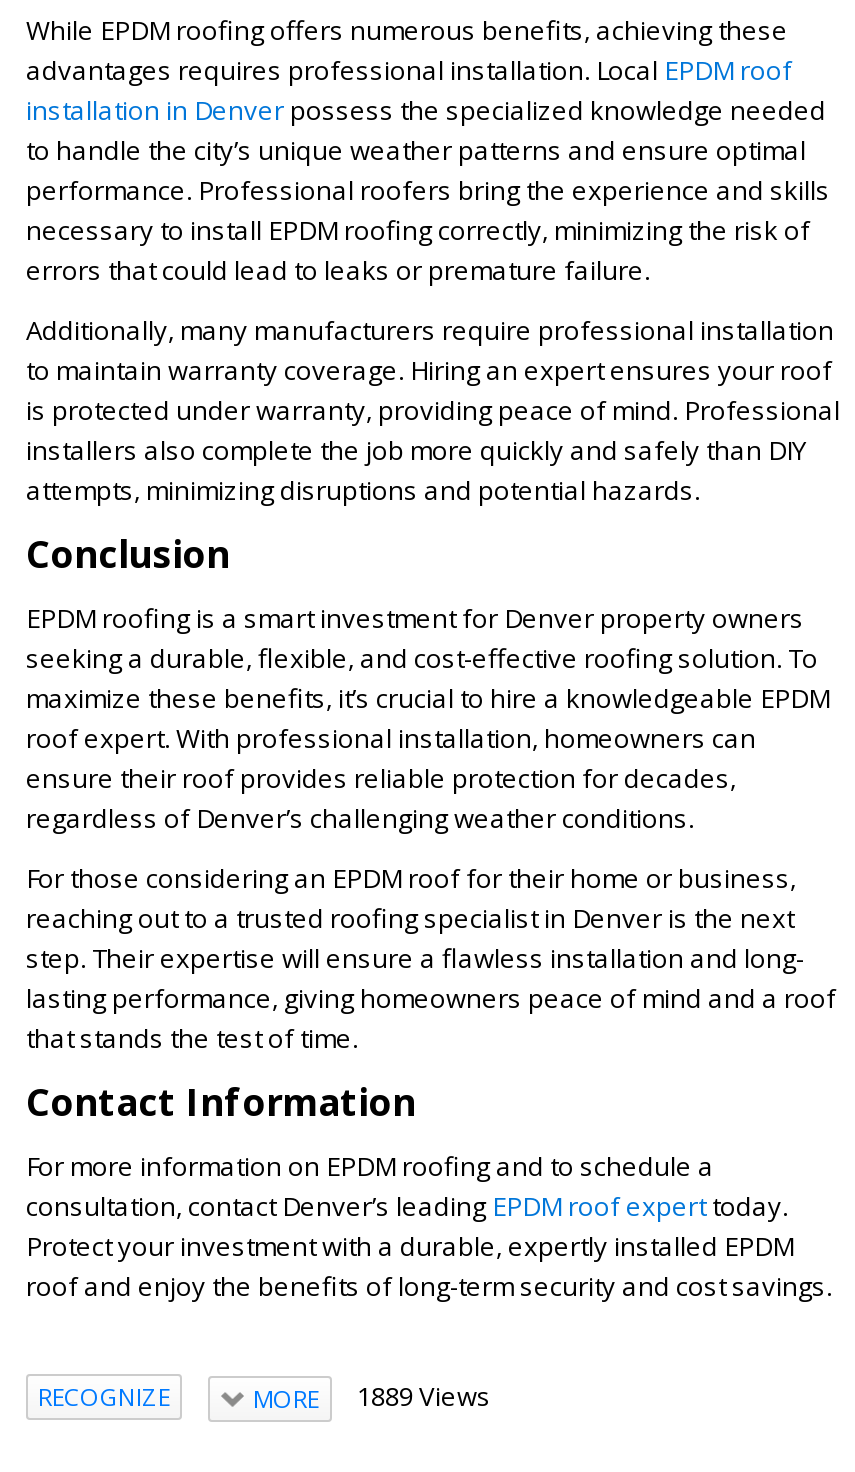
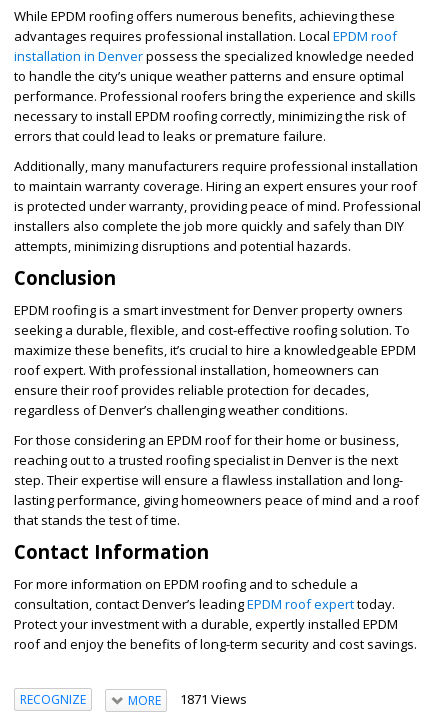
[253,1377,491,1415] MORE 1889 Views -> [127,690,246,709] MORE 1871 Views

